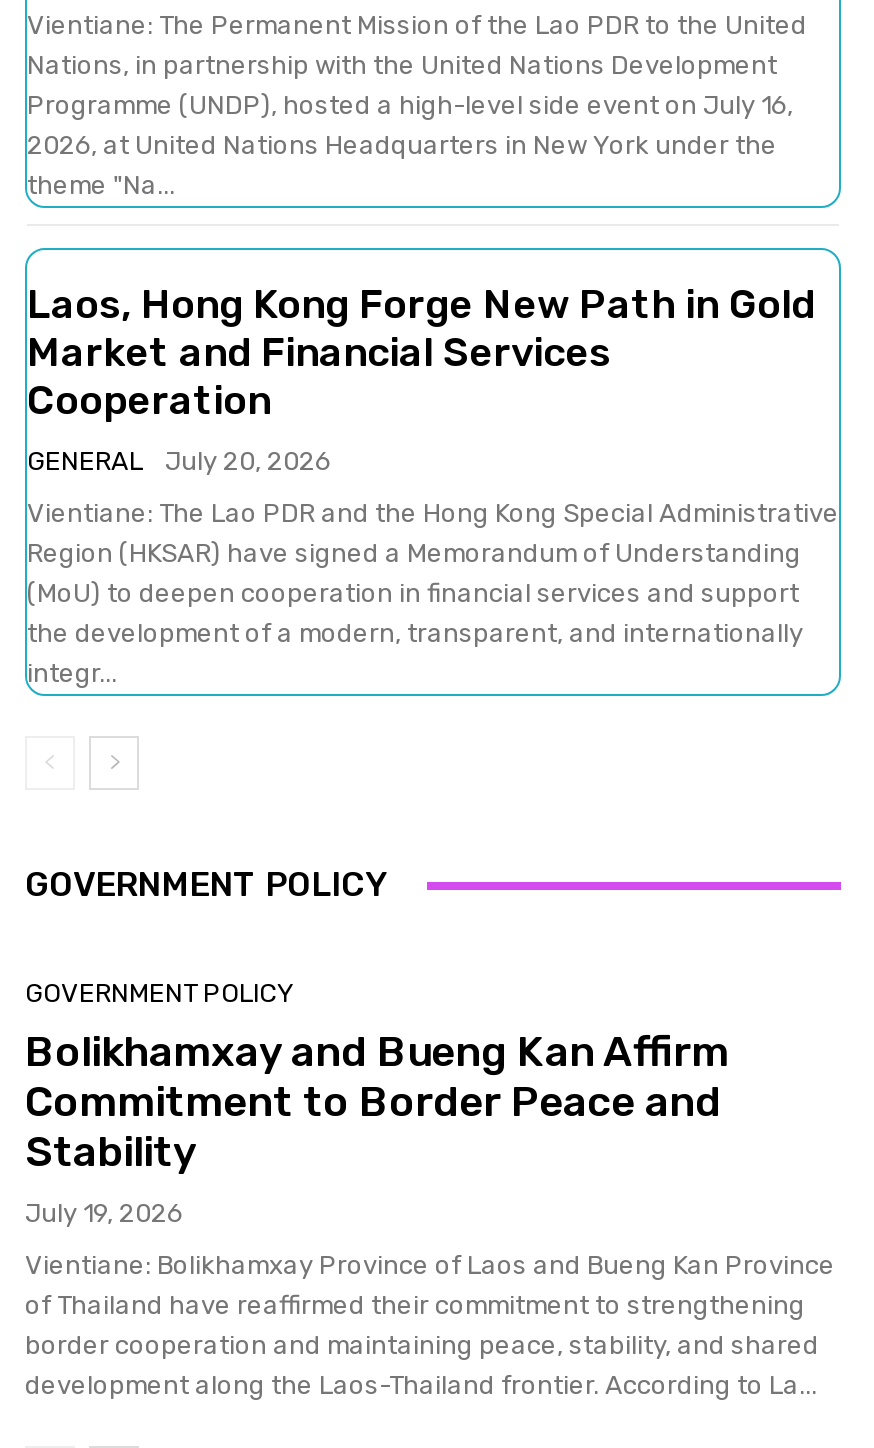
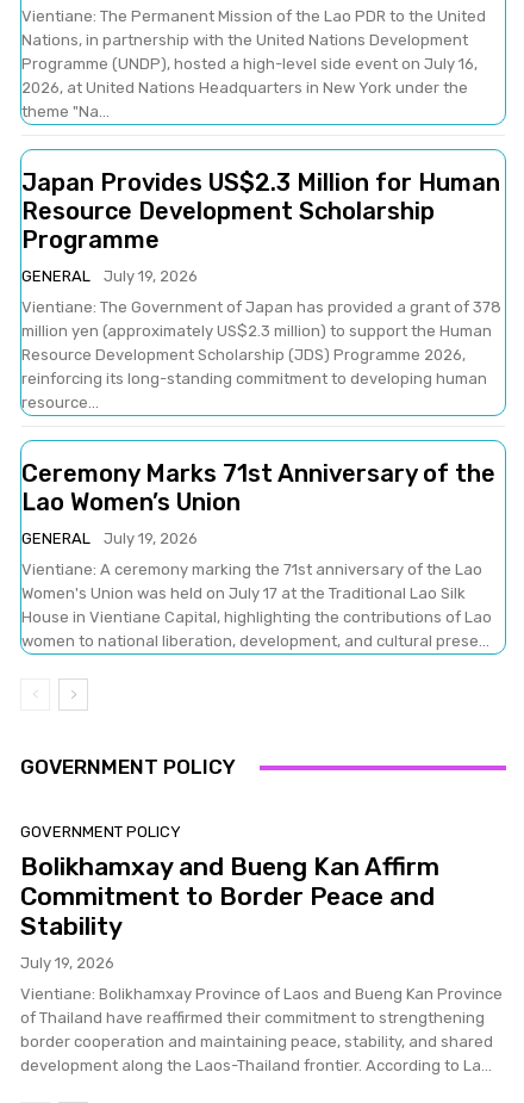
[27,280,815,424] Laos, Hong Kong Forge New Path in Gold | Market and Financial Services | Cooperation -> [21,168,500,254] Japan Provides US$2.3 Million for Human | Resource Development Scholarship | Programme
[27,446,839,688] July 20, 2026 | Vientiane: The Lao PDR and the Hong Kong Special Administrative | Region (HKSAR) have signed a Memorandum of Understanding | (MoU) to deepen cooperation in financial services and support | the development of a modern, transparent, and internationally | integr... -> [21,267,501,650] July 19, 2026 | Vientiane: The Government of Japan has provided a grant of 378 | million yen (approximately US$2.3 million) to support the Human | Resource Development Scholarship (JDS) Programme 2026, | reinforcing its long-standing commitment to developing human | resource... | Ceremony Marks 71st Anniversary of the | Lao Women’s Union | GENERAL | July 19, 2026 | Vientiane: A ceremony marking the 71st anniversary of the Lao | Women's Union was held on July 17 at the Traditional Lao Silk | House in Vientiane Capital, highlighting the contributions of Lao | women to national liberation, development, and cultural prese...

